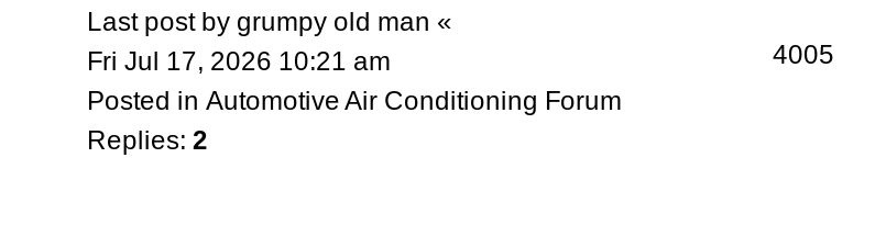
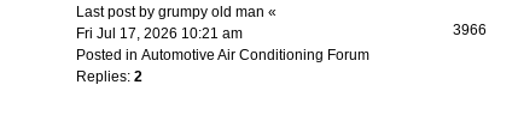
[773,40,834,70] 4005 -> [452,22,486,38] 3966

